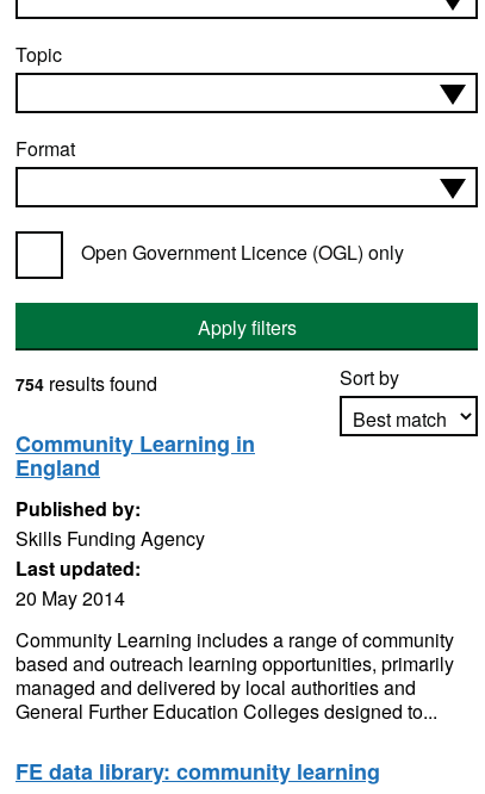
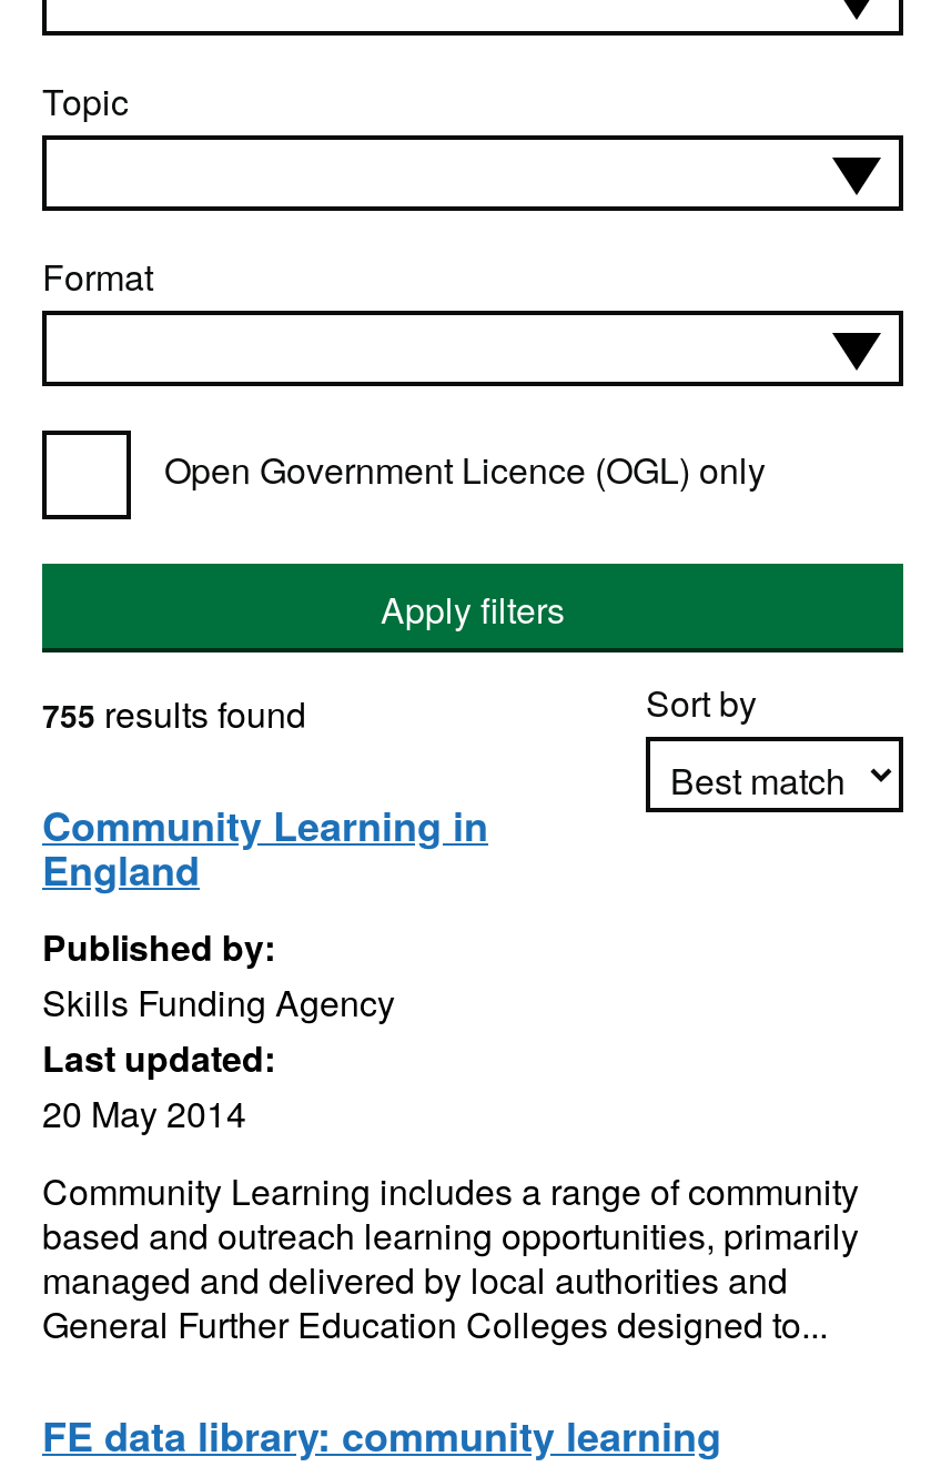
[15,370,157,397] 754 results found -> [42,688,306,739] 755 results found

